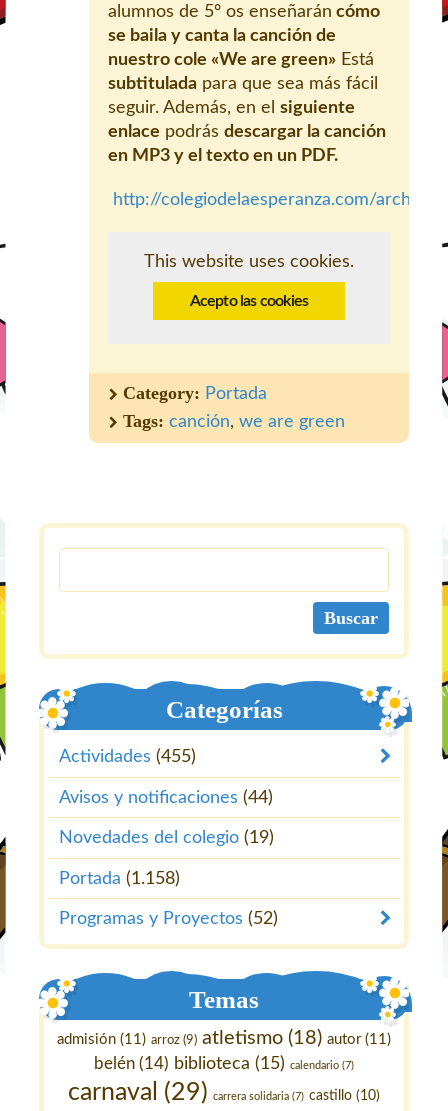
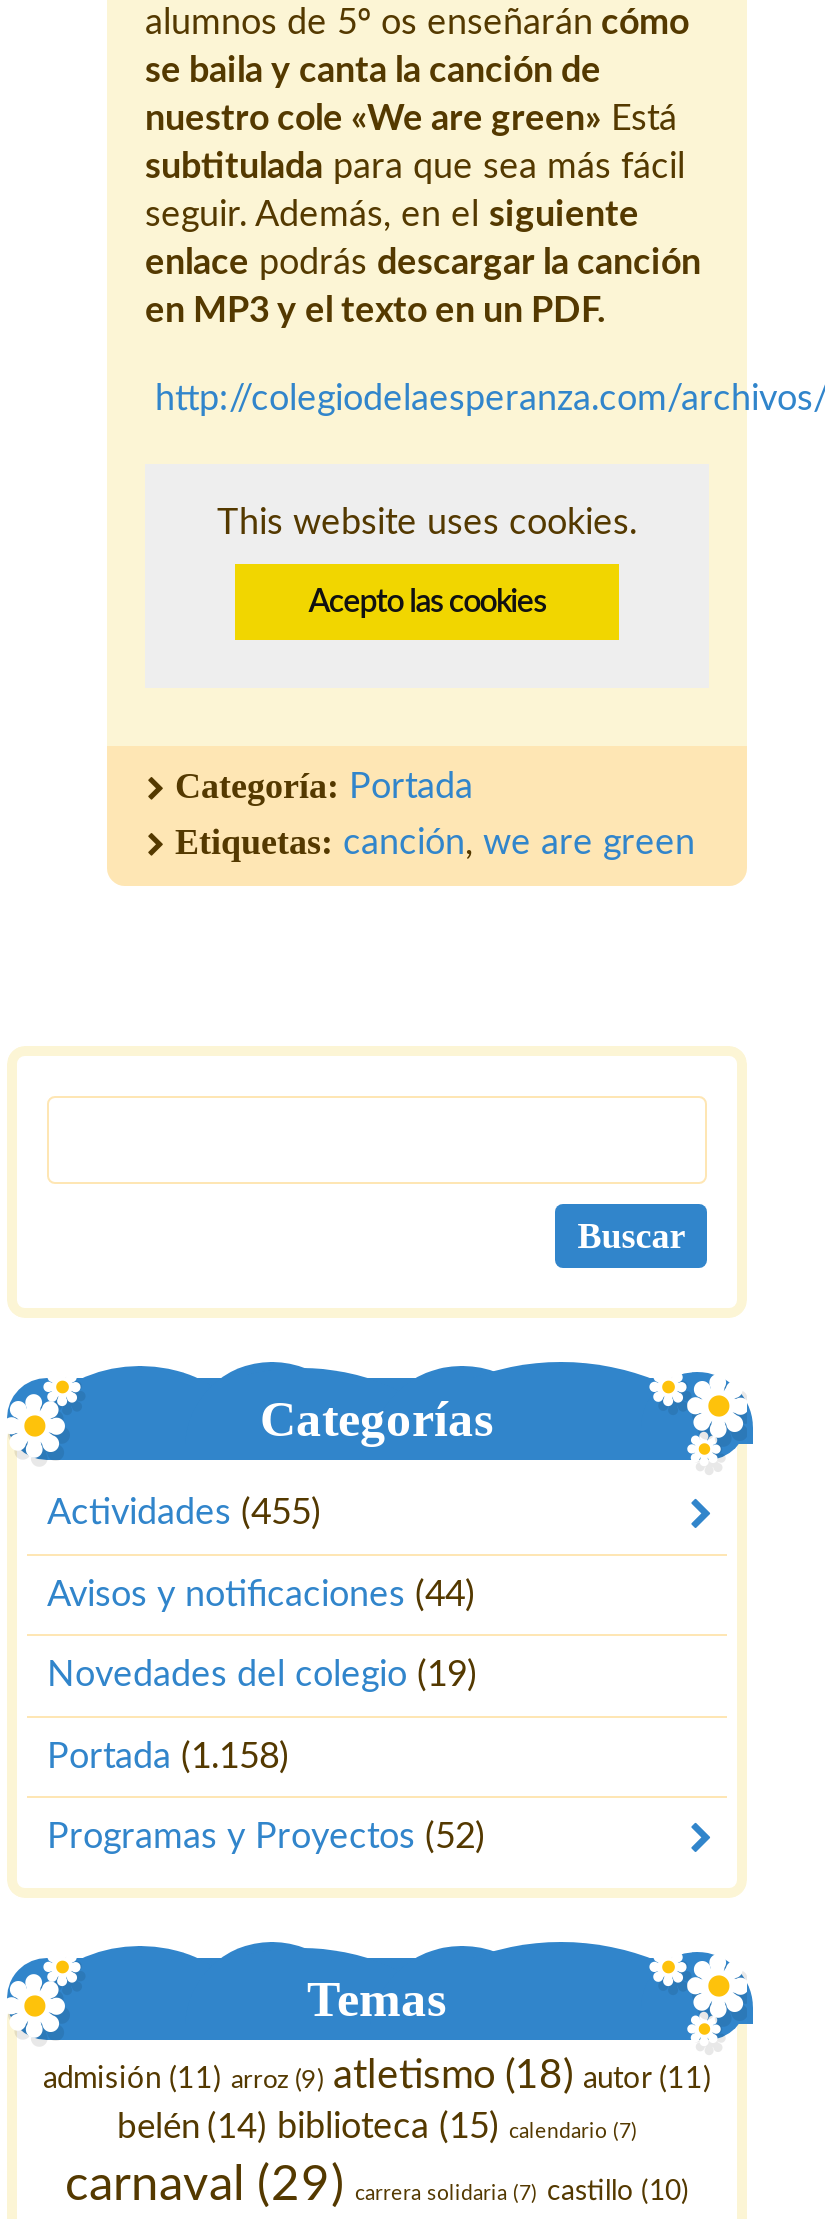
[123,383,267,403] Category: Portada -> [175,766,473,806] Categoría: Portada
[123,411,345,431] Tags: canción, we are green -> [175,822,695,862] Etiquetas: canción, we are green

